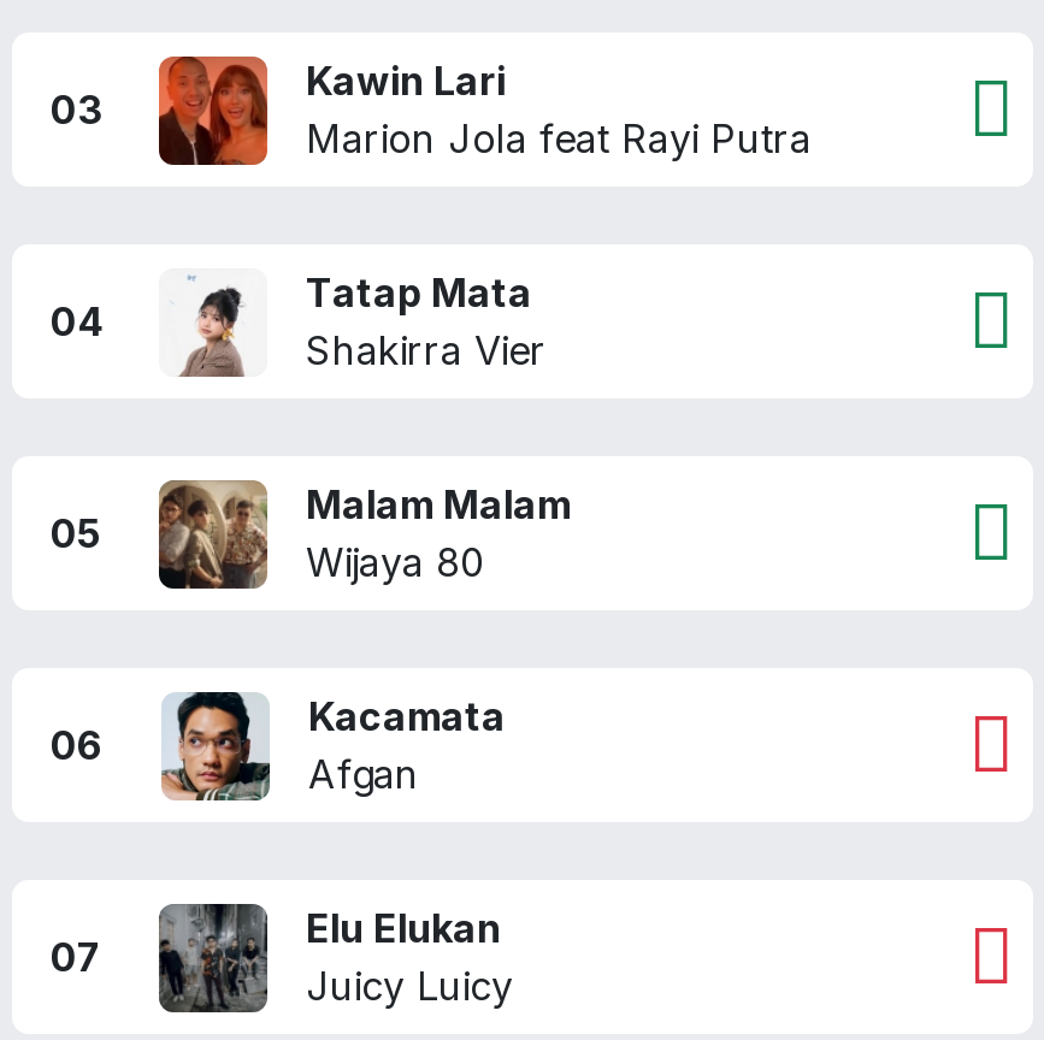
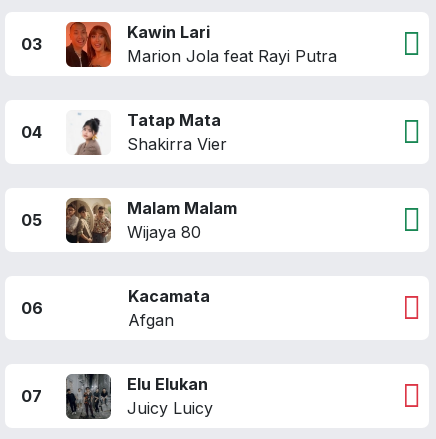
[159,690,272,803] [image] -> none

